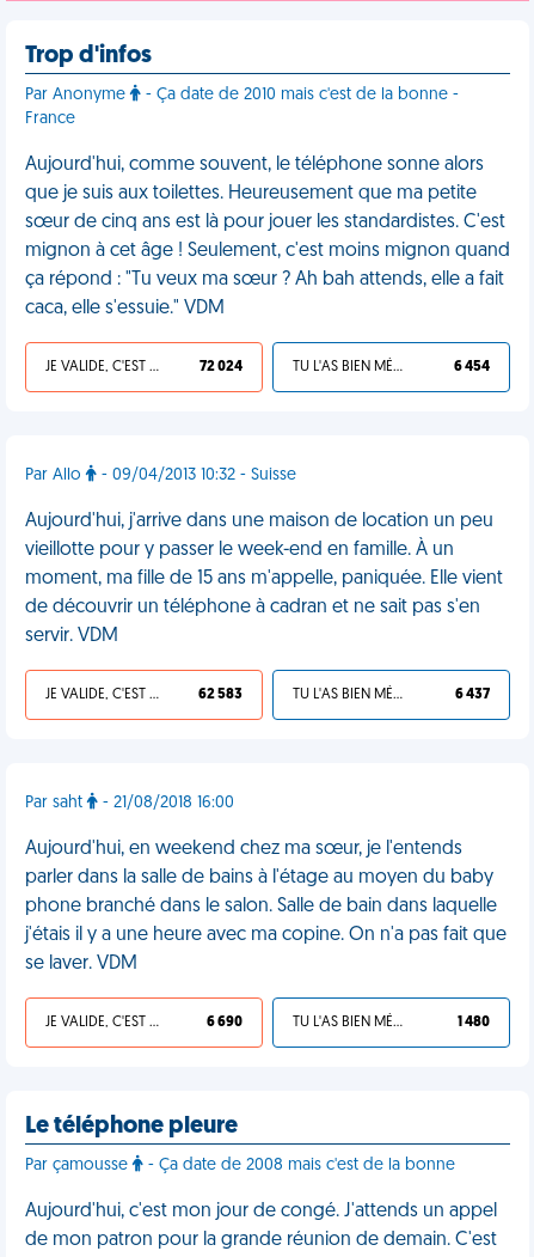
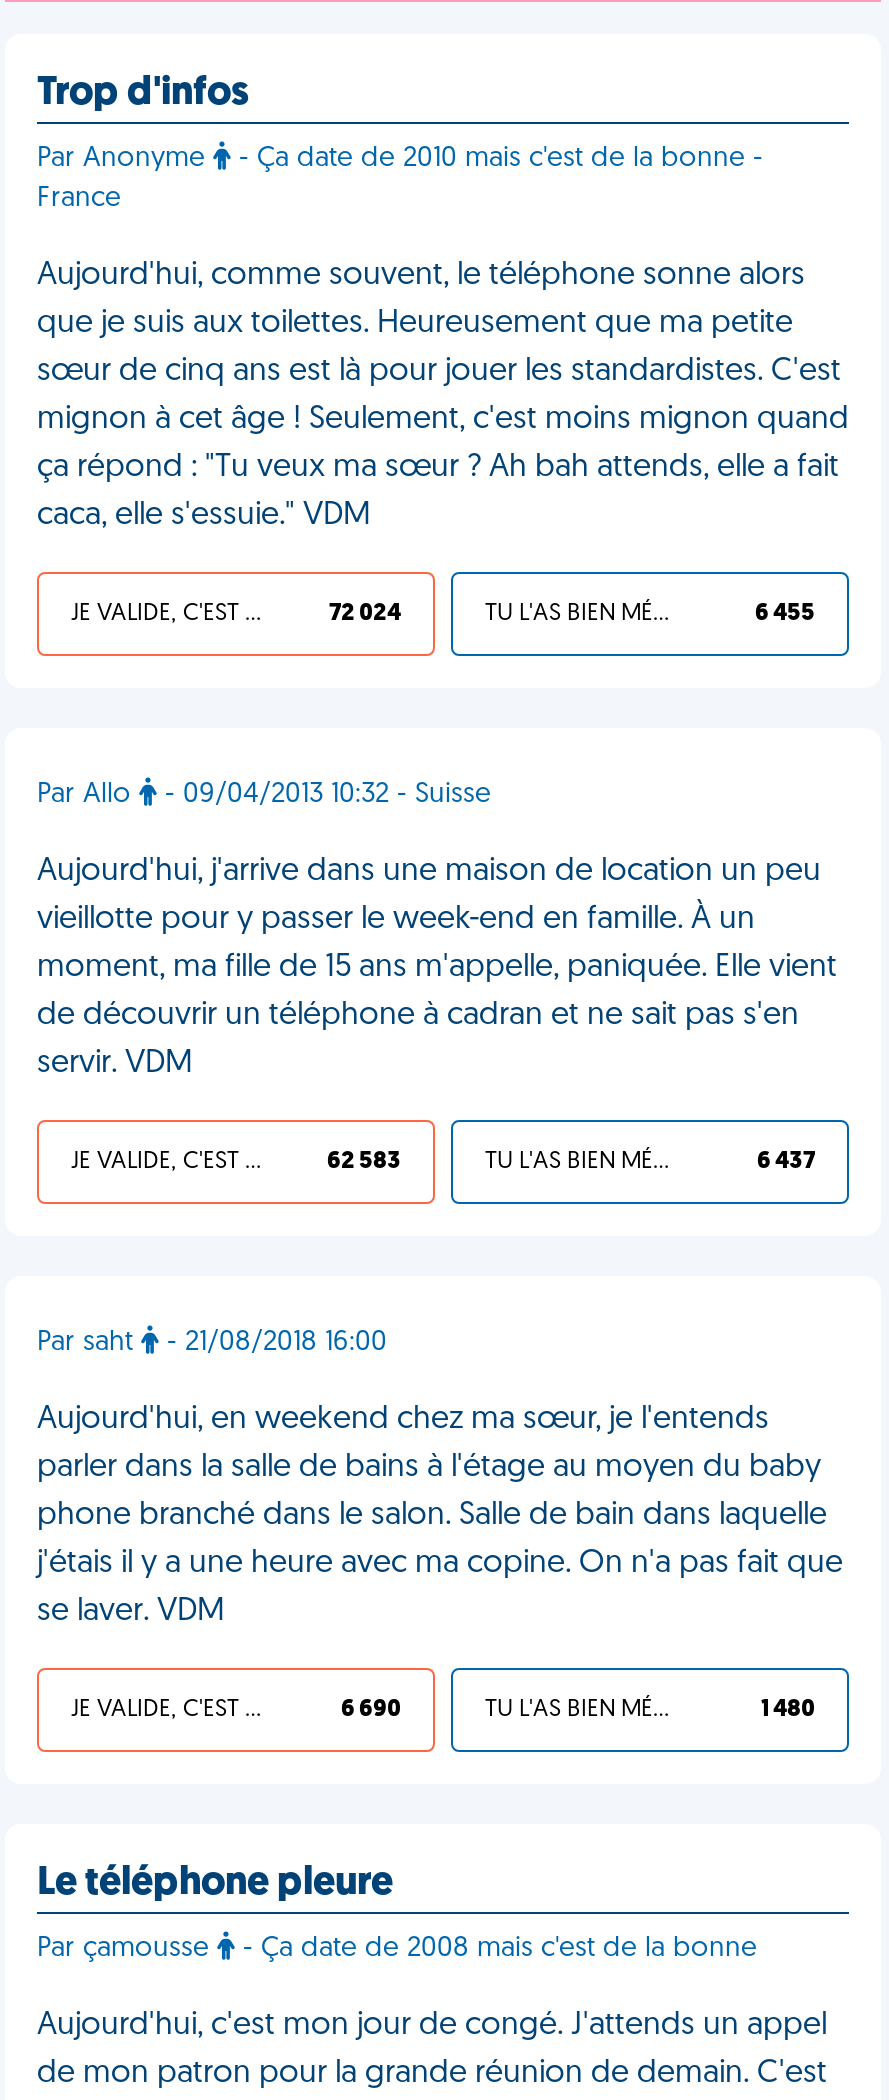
[454,360,490,374] 6 454 -> [755,602,815,626] 6 455

